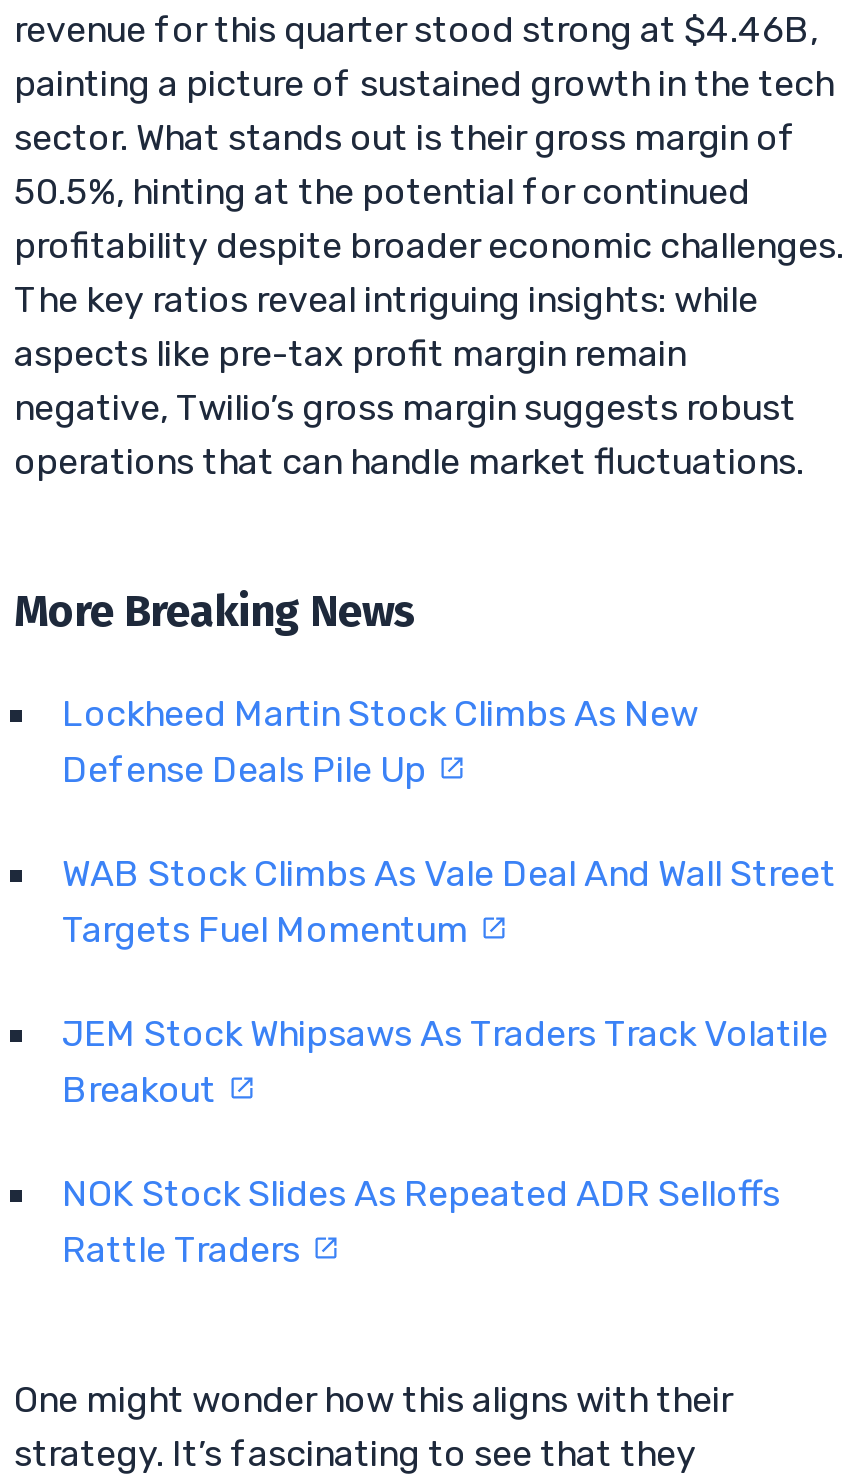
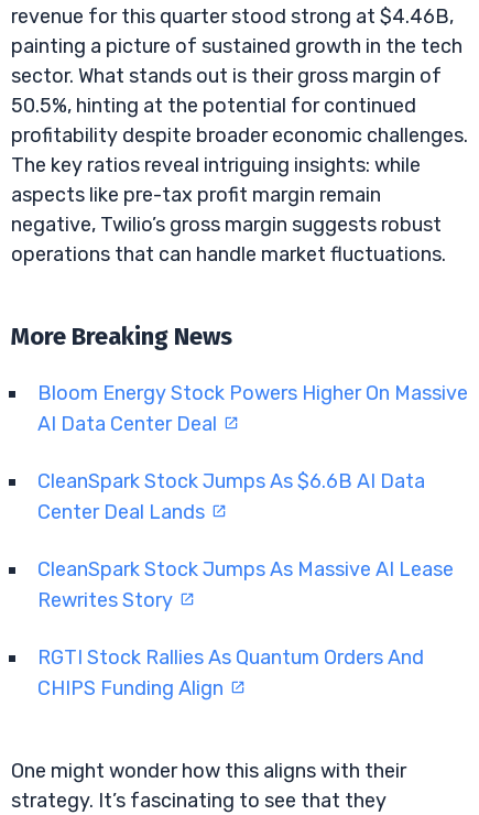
[62,691,698,791] Lockheed Martin Stock Climbs As New | Defense Deals Pile Up -> [37,381,468,436] Bloom Energy Stock Powers Higher On Massive | AI Data Center Deal
[62,851,836,951] WAB Stock Climbs As Vale Deal And Wall Street | Targets Fuel Momentum -> [37,469,425,524] CleanSpark Stock Jumps As $6.6B AI Data | Center Deal Lands
[62,1011,828,1111] JEM Stock Whipsaws As Traders Track Volatile | Breakout -> [37,557,454,612] CleanSpark Stock Jumps As Massive AI Lease | Rewrites Story
[62,1171,780,1271] NOK Stock Slides As Repeated ADR Selloffs | Rattle Traders -> [37,645,424,700] RGTI Stock Rallies As Quantum Orders And | CHIPS Funding Align

